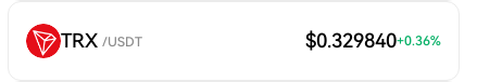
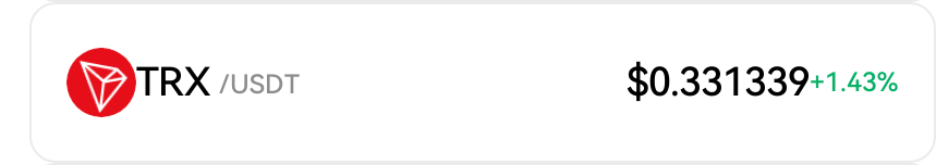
[305,29,441,52] $0.329840+0.36% -> [627,59,899,104] $0.331339+1.43%

